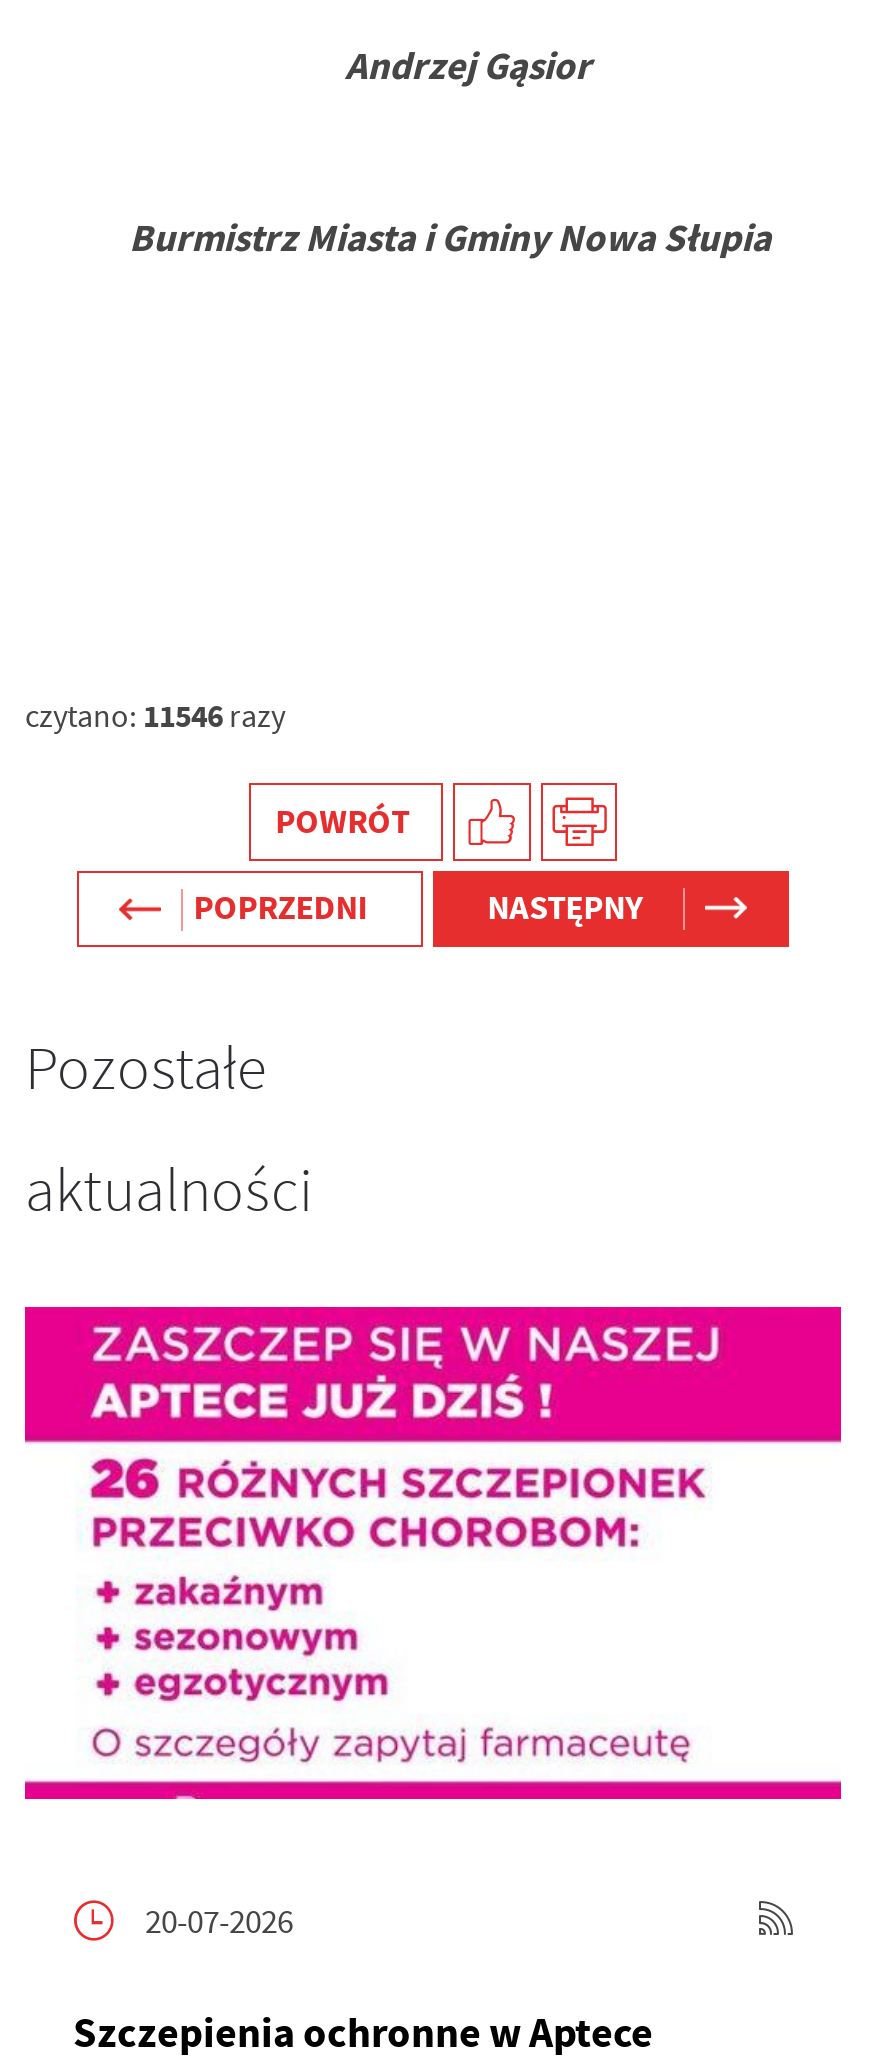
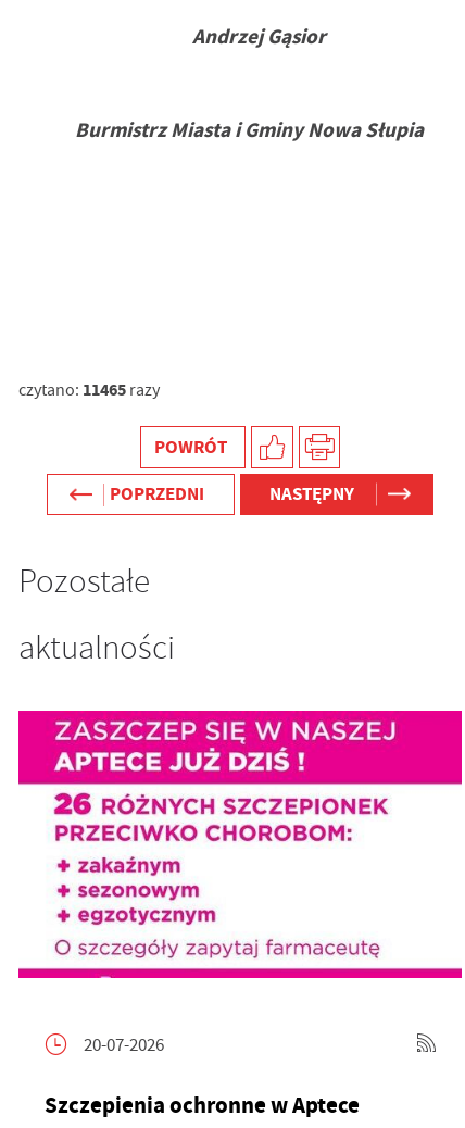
[25,695,285,737] czytano: 11546 razy -> [18,378,160,401] czytano: 11465 razy

